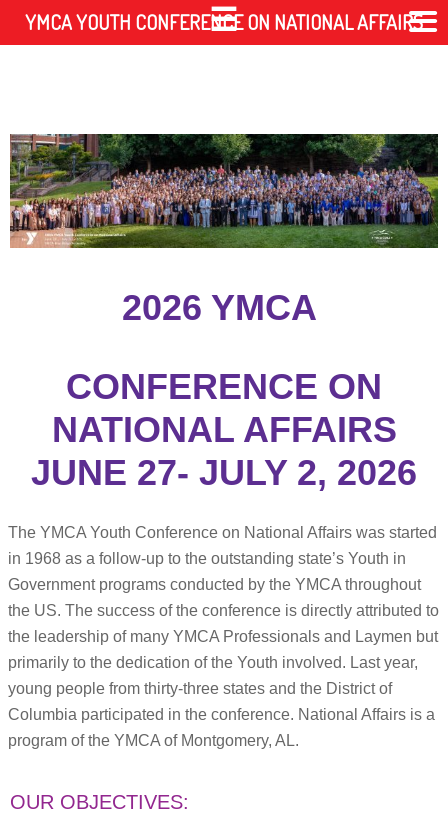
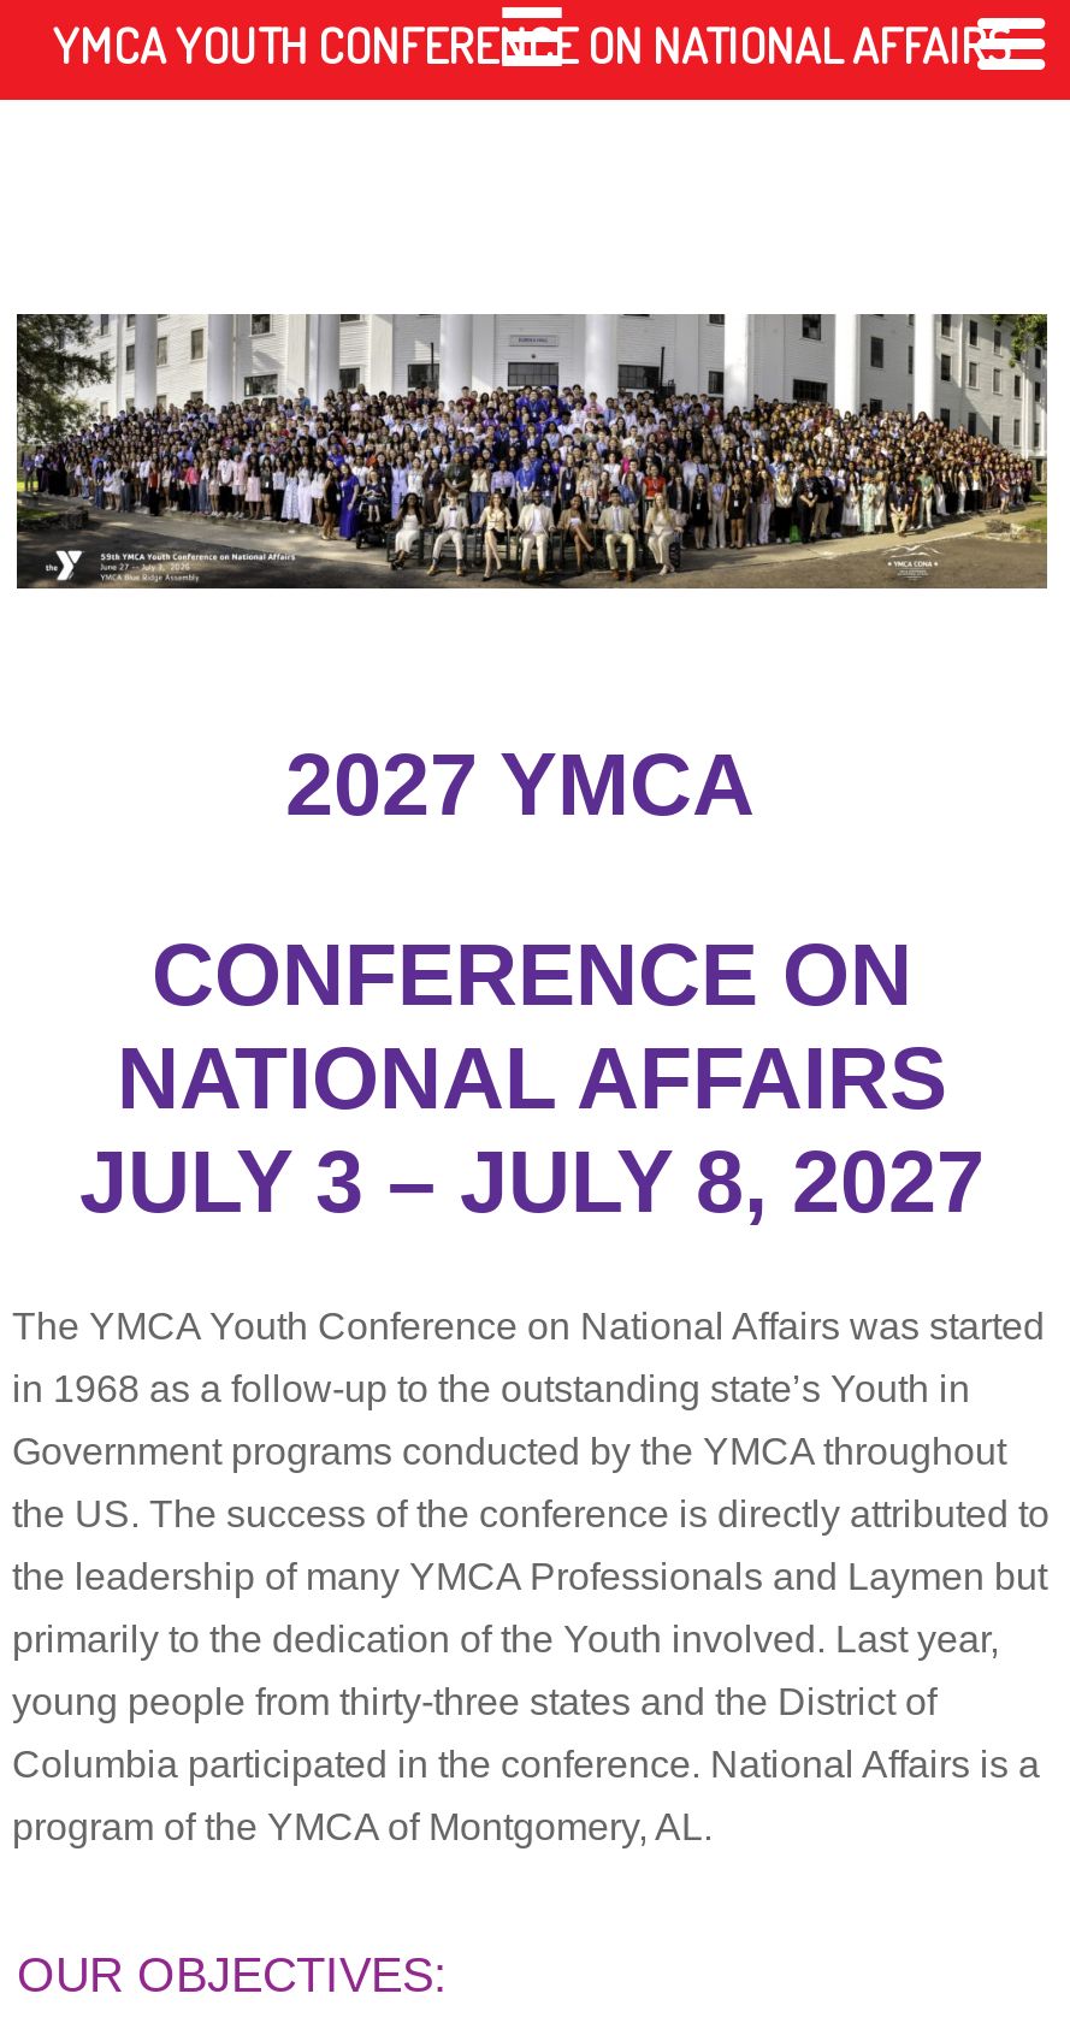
[9,133,439,248] [image] -> [14,312,1050,591] [image]
[121,287,326,328] 2026 YMCA -> [285,736,779,834] 2027 YMCA
[31,452,417,493] JUNE 27- JULY 2, 2026 -> [79,1133,985,1231] JULY 3 – JULY 8, 2027

